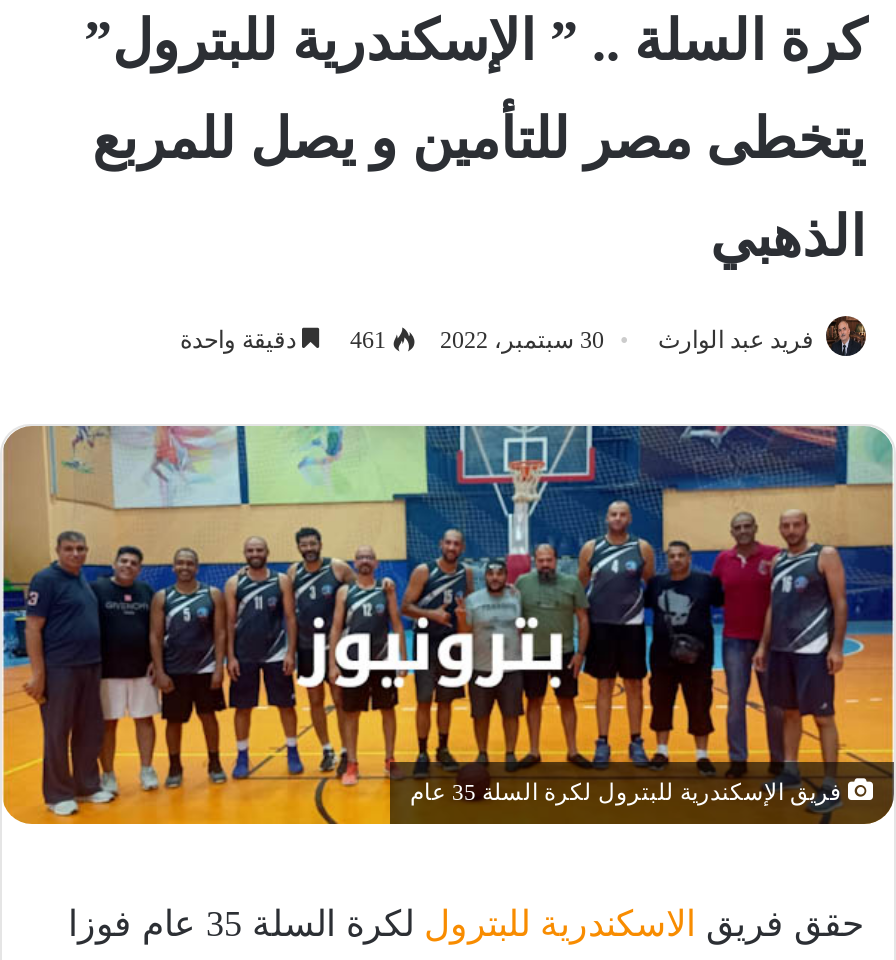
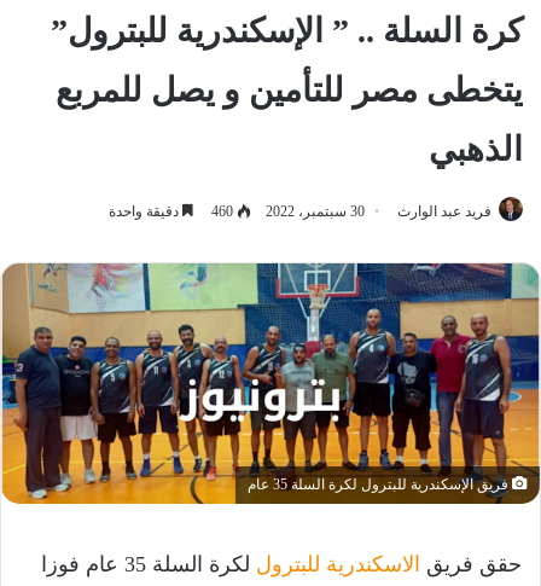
[180,325,386,353] 461 دقيقة واحدة -> [109,202,233,219] 460 دقيقة واحدة

